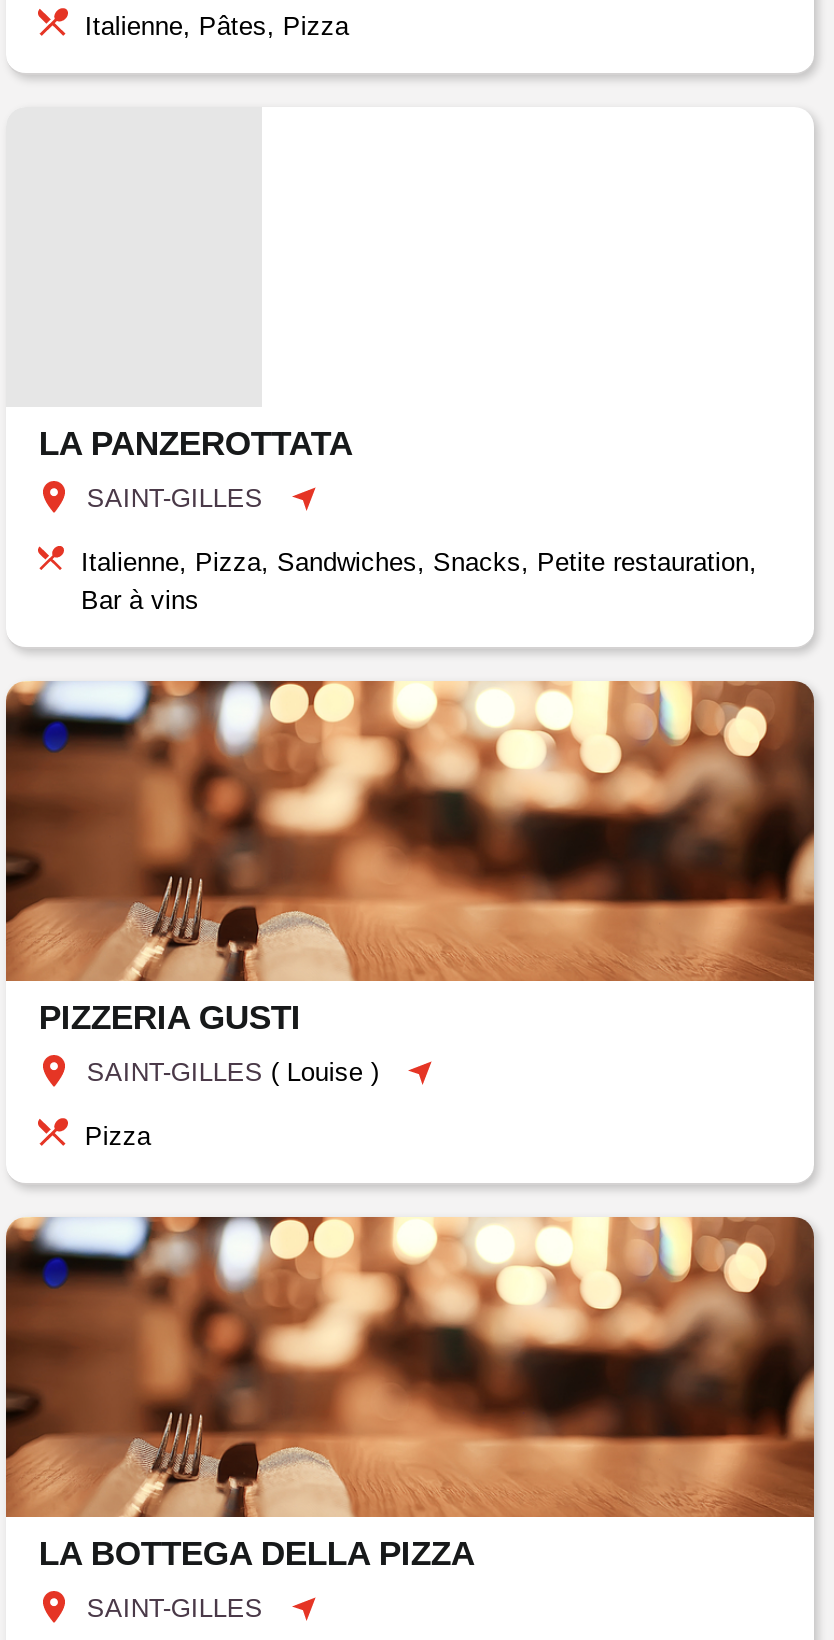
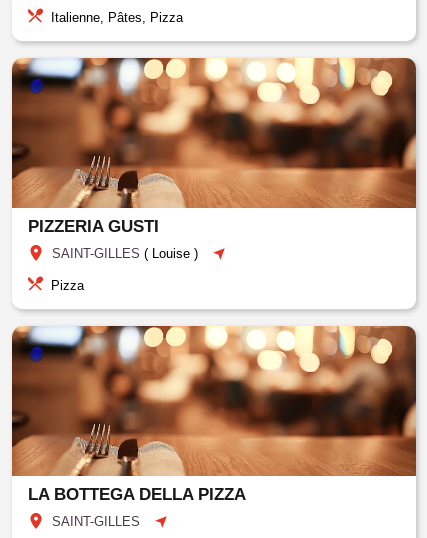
[39,425,757,615] LA PANZEROTTATA | SAINT-GILLES | Italienne, Pizza, Sandwiches, Snacks, Petite restauration, | Bar à vins -> none

